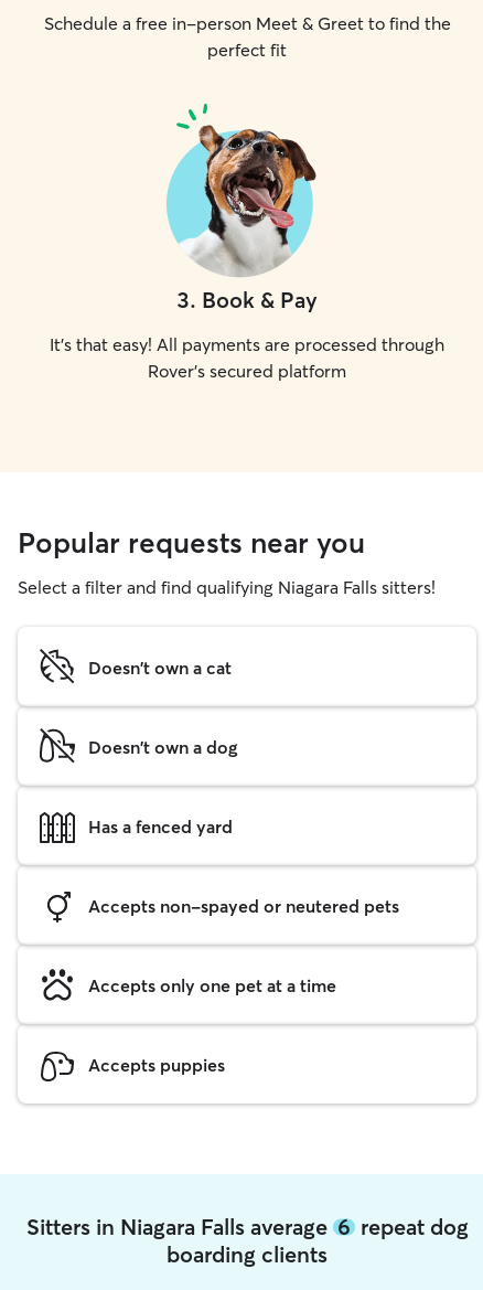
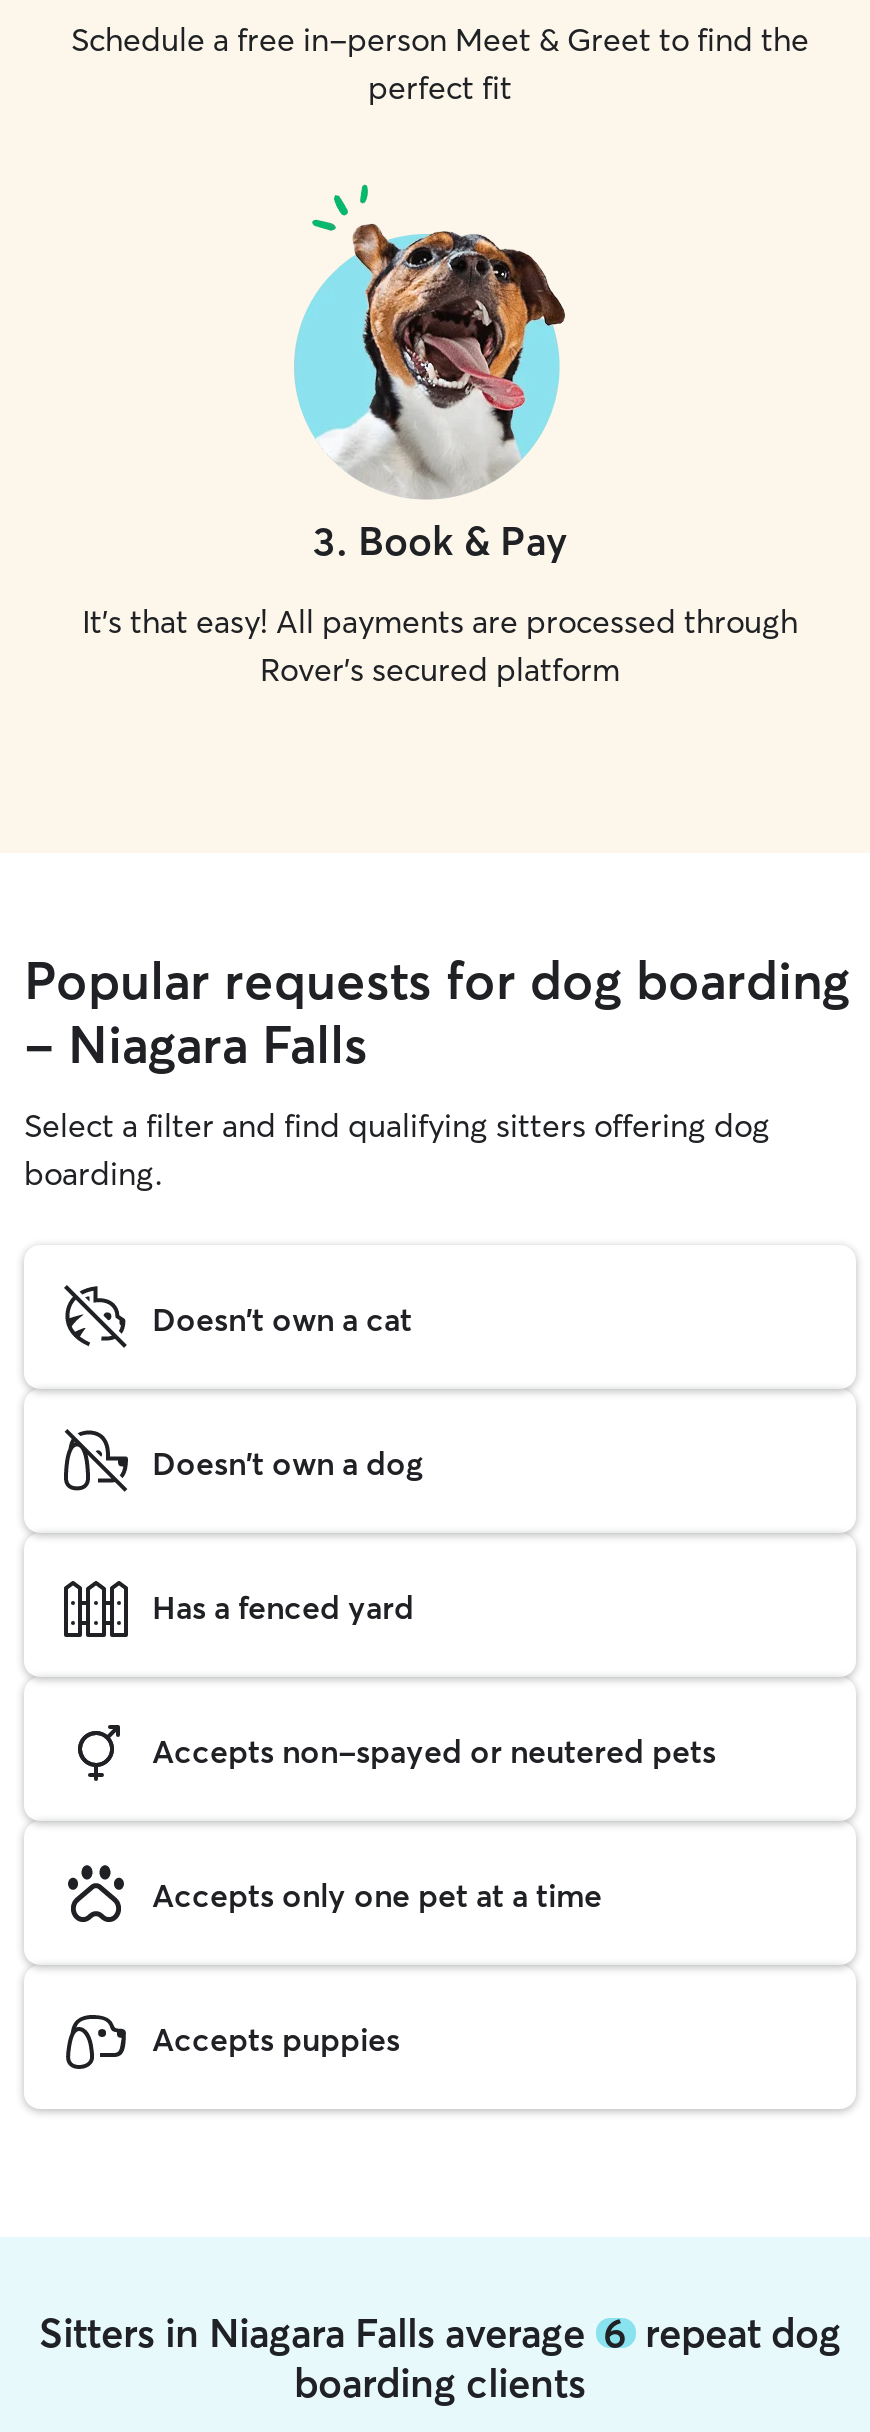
[18,525,436,598] Popular requests near you | Select a filter and find qualifying Niagara Falls sitters! -> [24,949,850,1193] Popular requests for dog boarding | - Niagara Falls | Select a filter and find qualifying sitters offering dog | boarding.

